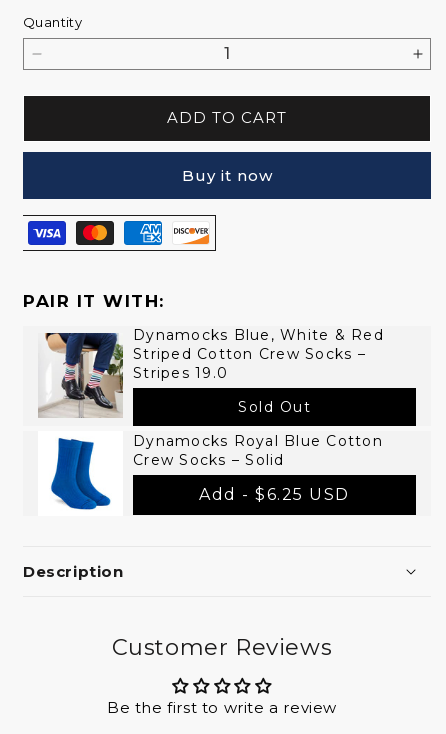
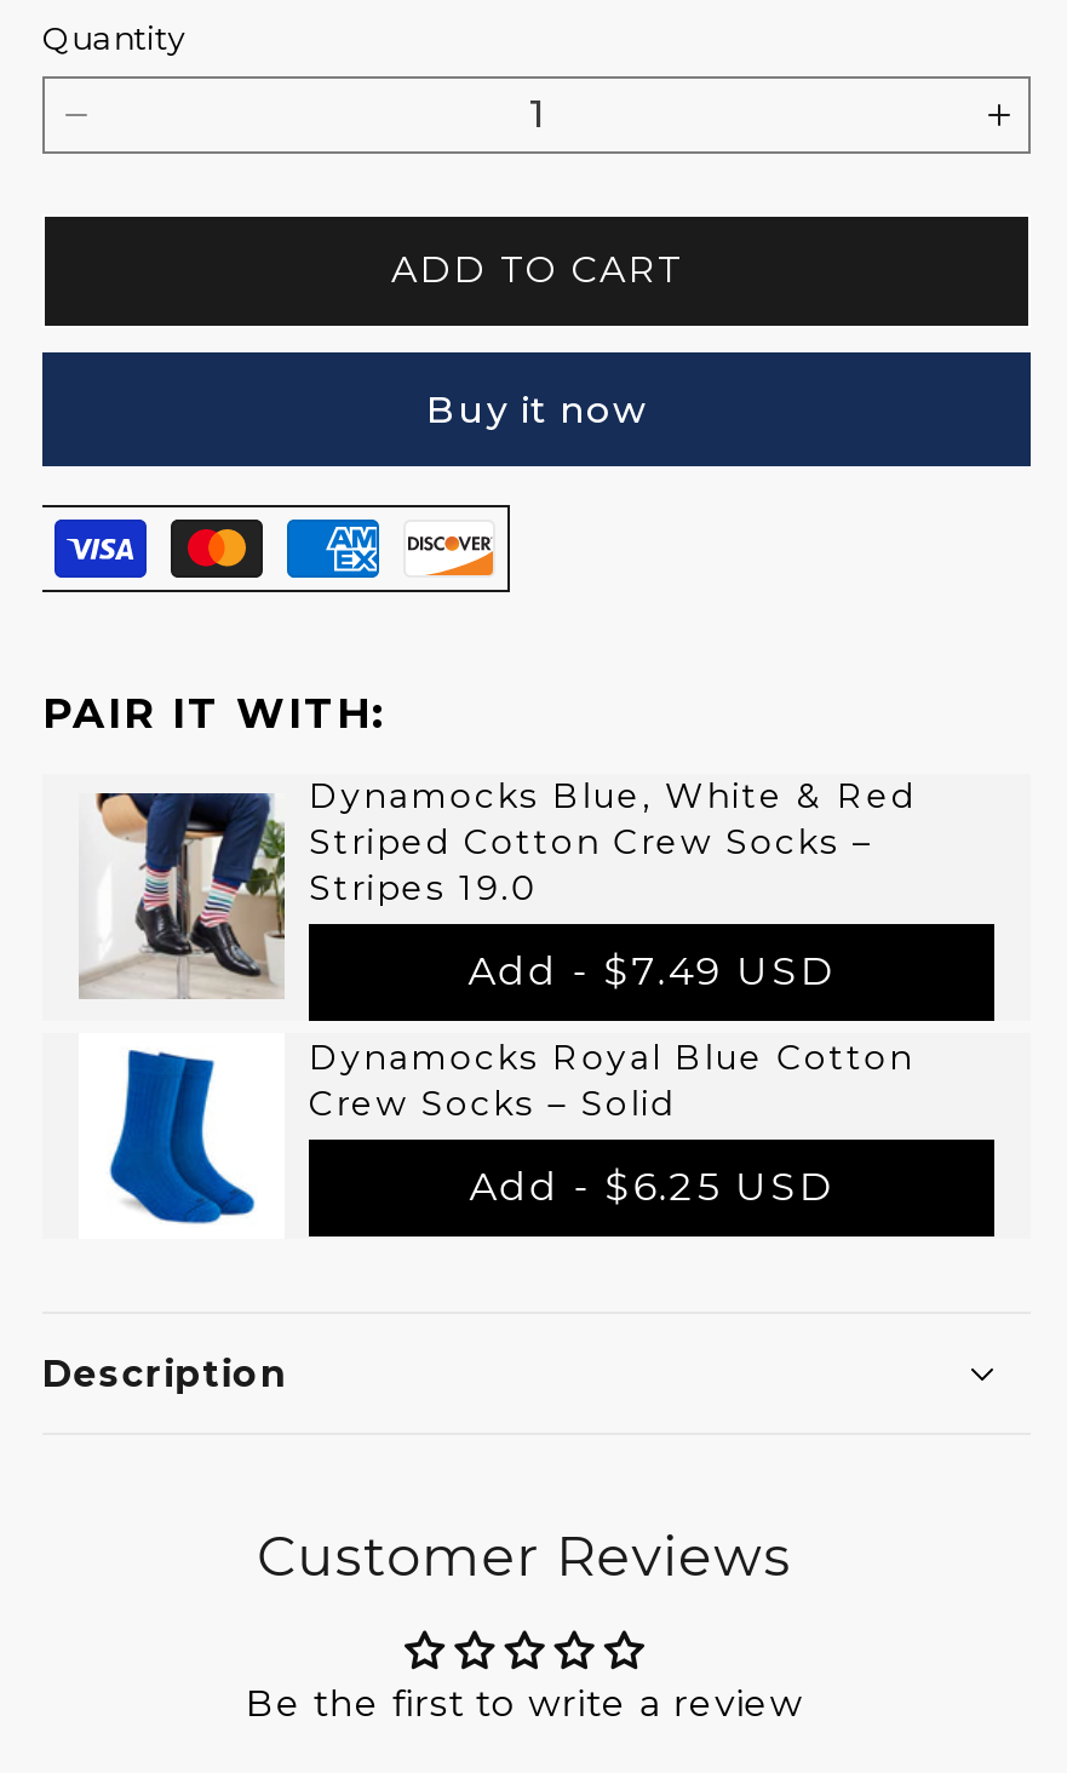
[238,398,311,416] Sold Out -> [468,948,835,994] Add - $7.49 USD

